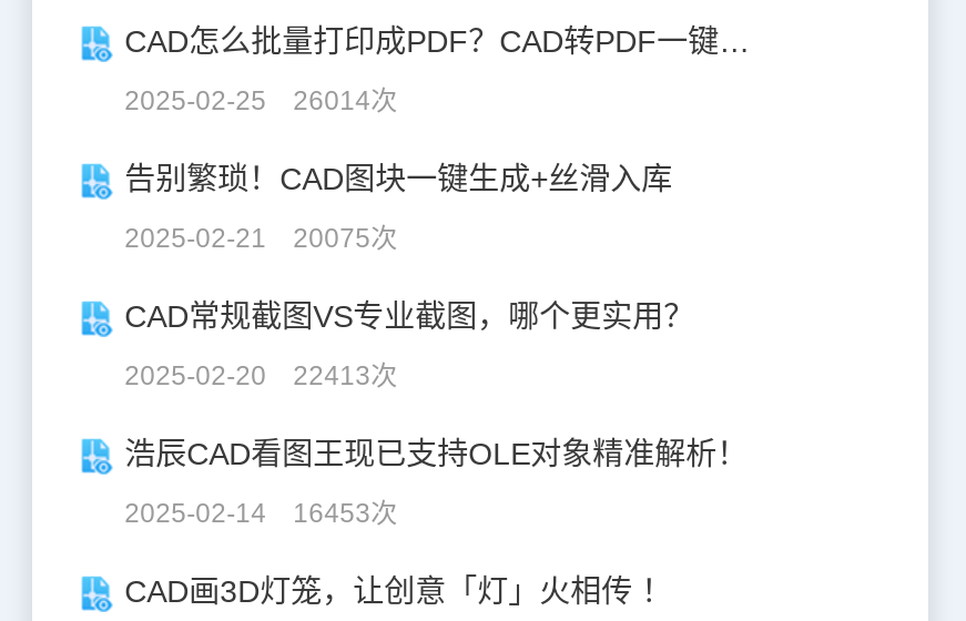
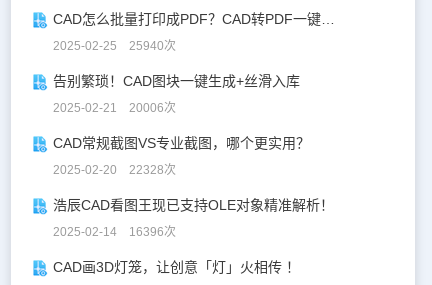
[124,86,397,118] 2025-02-25 26014次 -> [53,39,176,53] 2025-02-25 25940次
[124,224,397,255] 2025-02-21 20075次 -> [53,101,176,115] 2025-02-21 20006次
[124,362,397,393] 2025-02-20 22413次 -> [53,163,176,177] 2025-02-20 22328次
[124,499,397,530] 2025-02-14 16453次 -> [53,225,176,239] 2025-02-14 16396次

